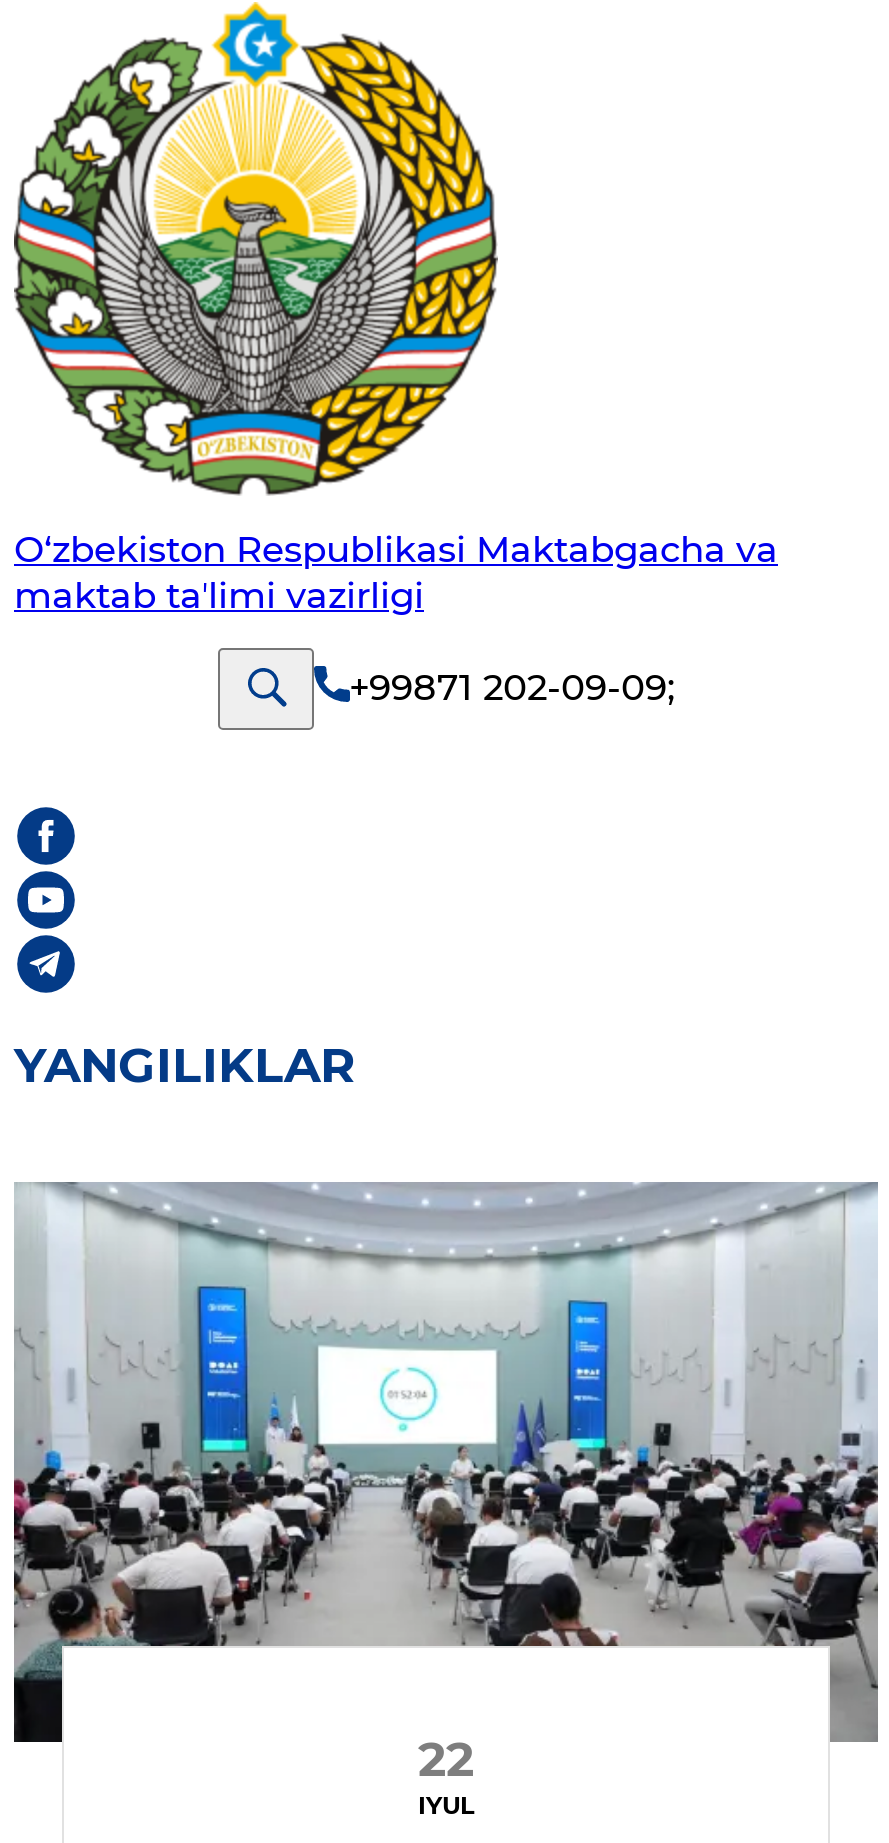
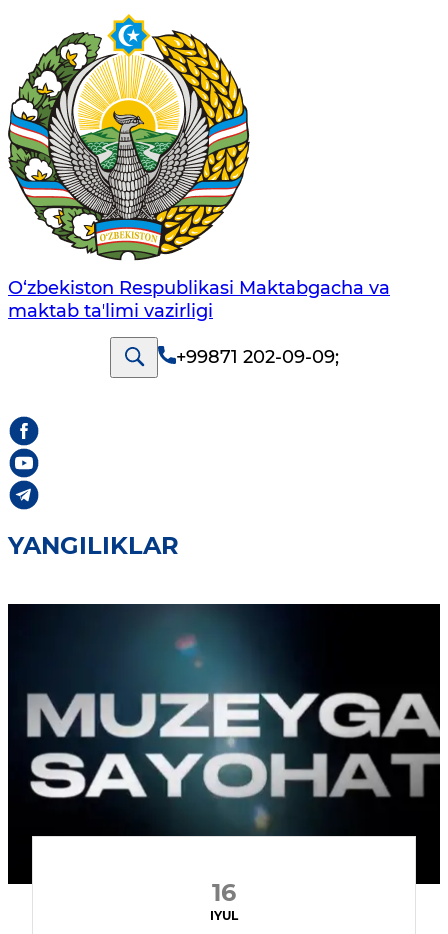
[12,1182,880,1788] [image] | 22 -> [7,603,441,907] [image] | 16

